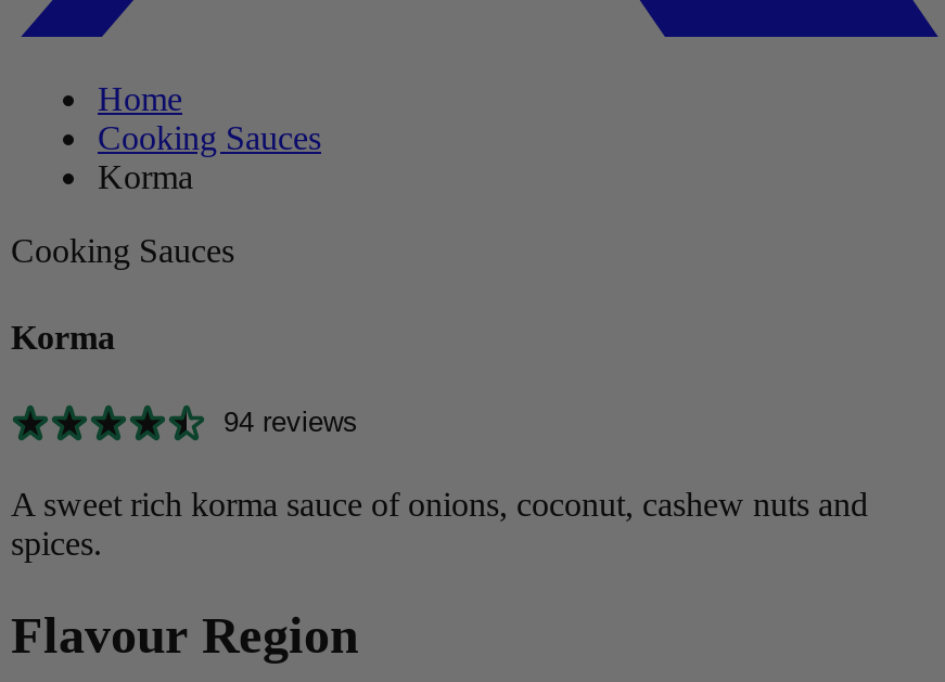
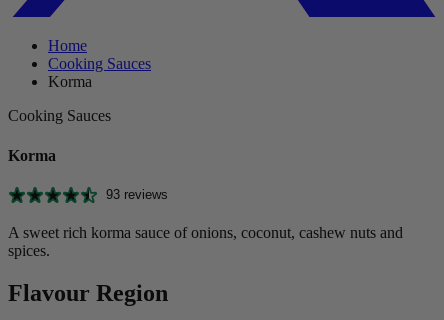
[224,406,358,439] 94 reviews -> [106,187,168,202] 93 reviews

